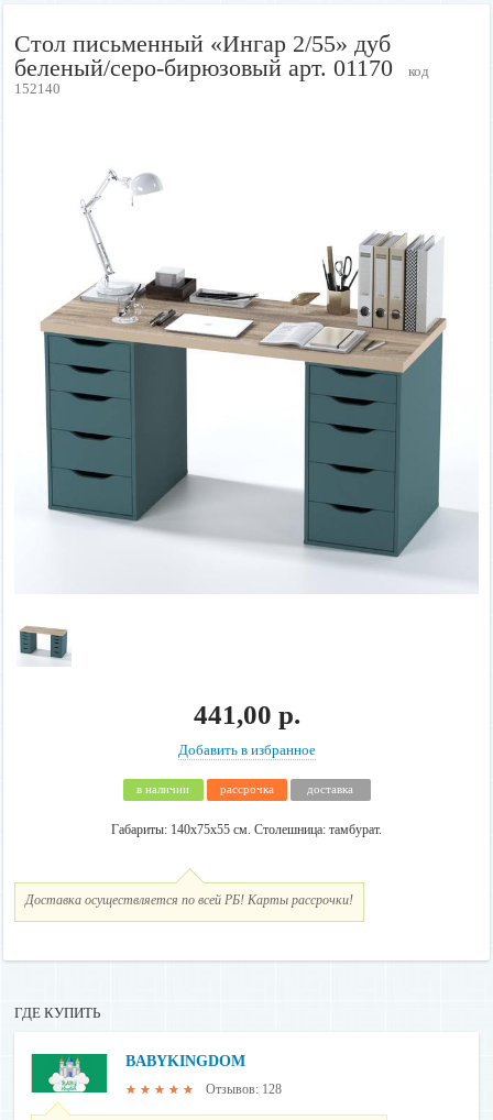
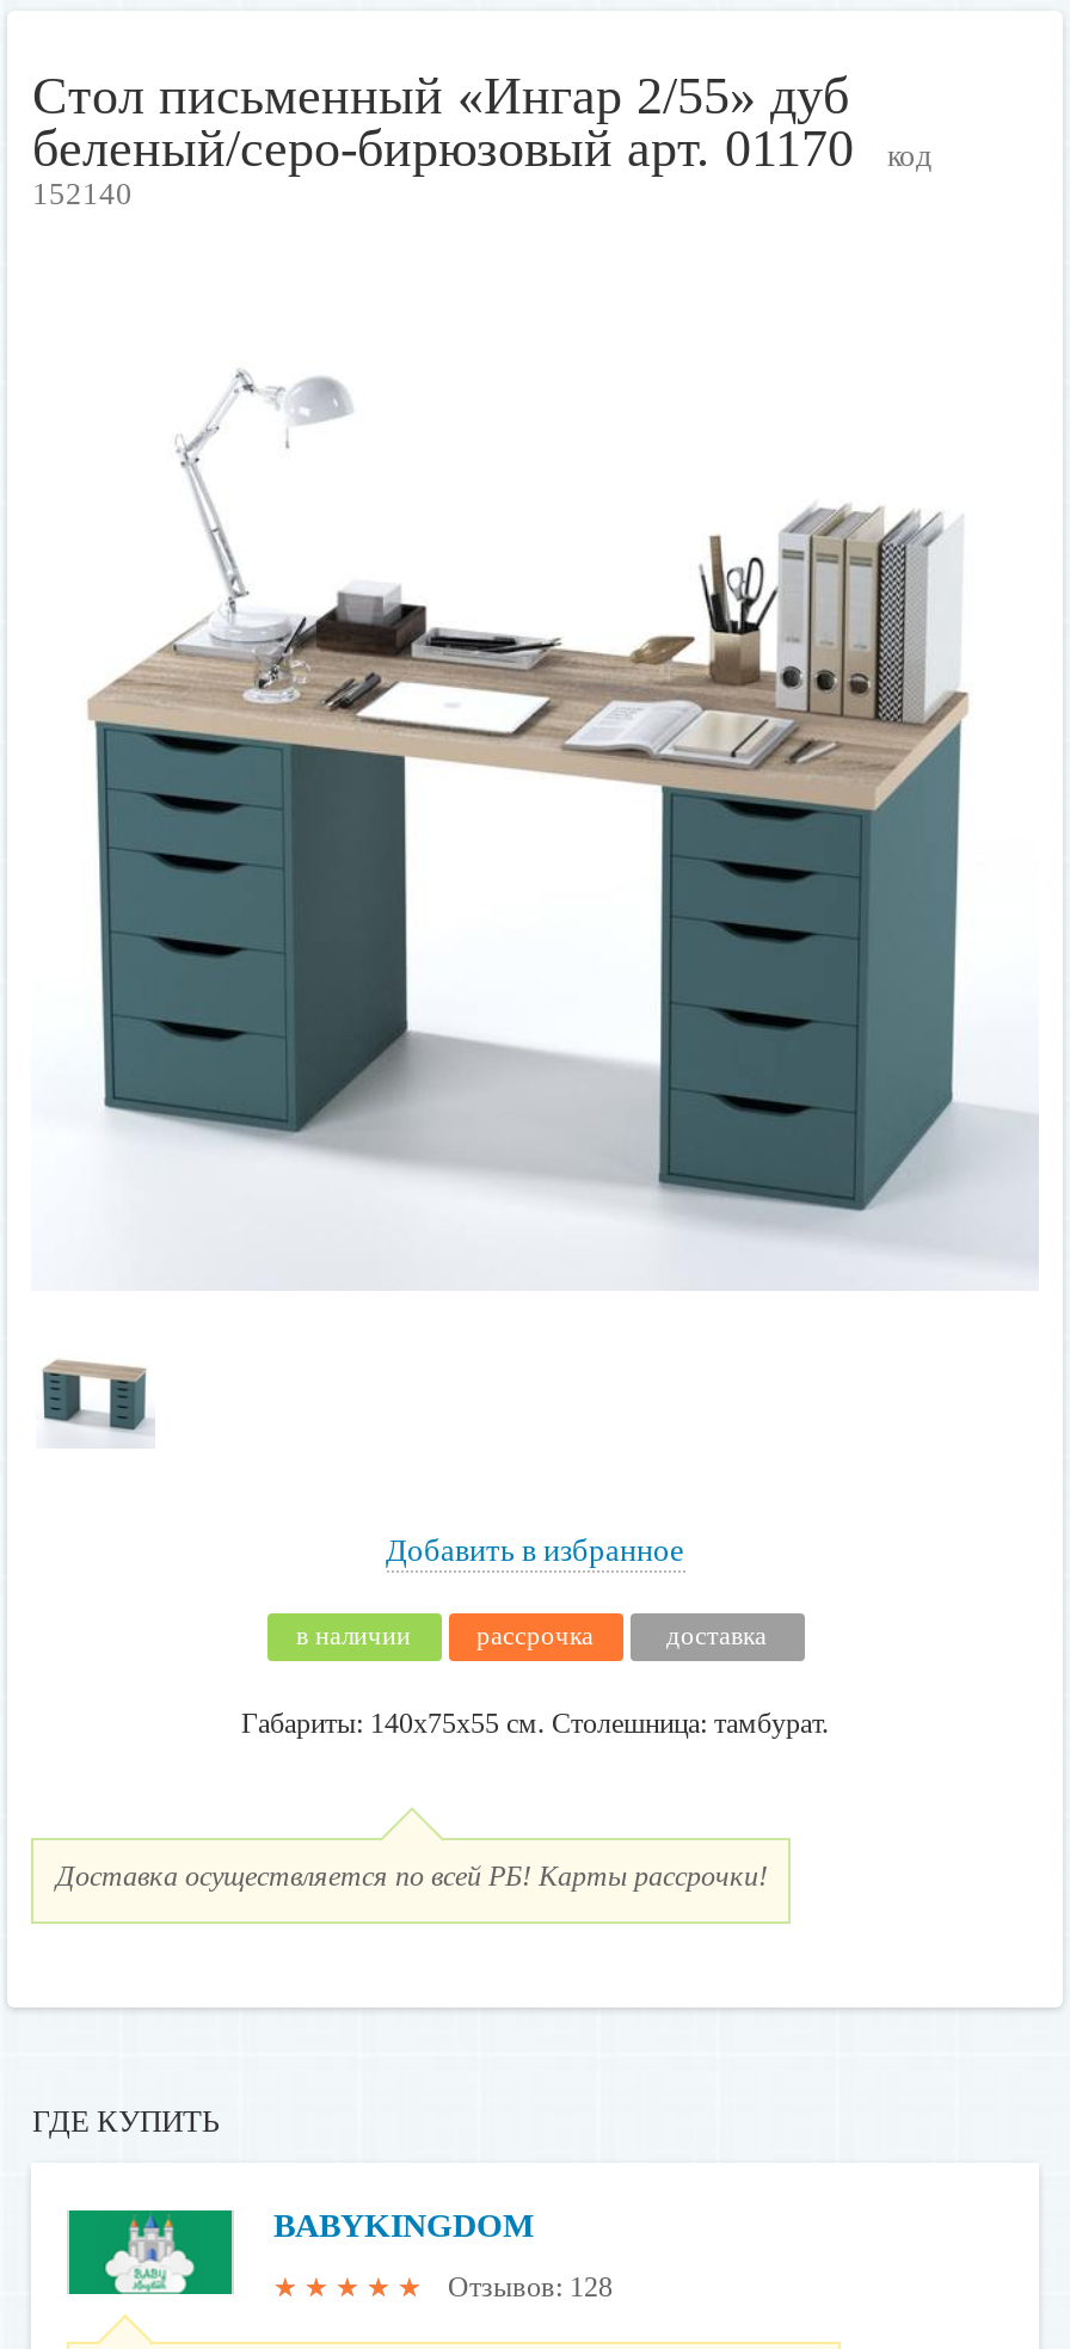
[193,700,300,730] 441,00 р. -> none

